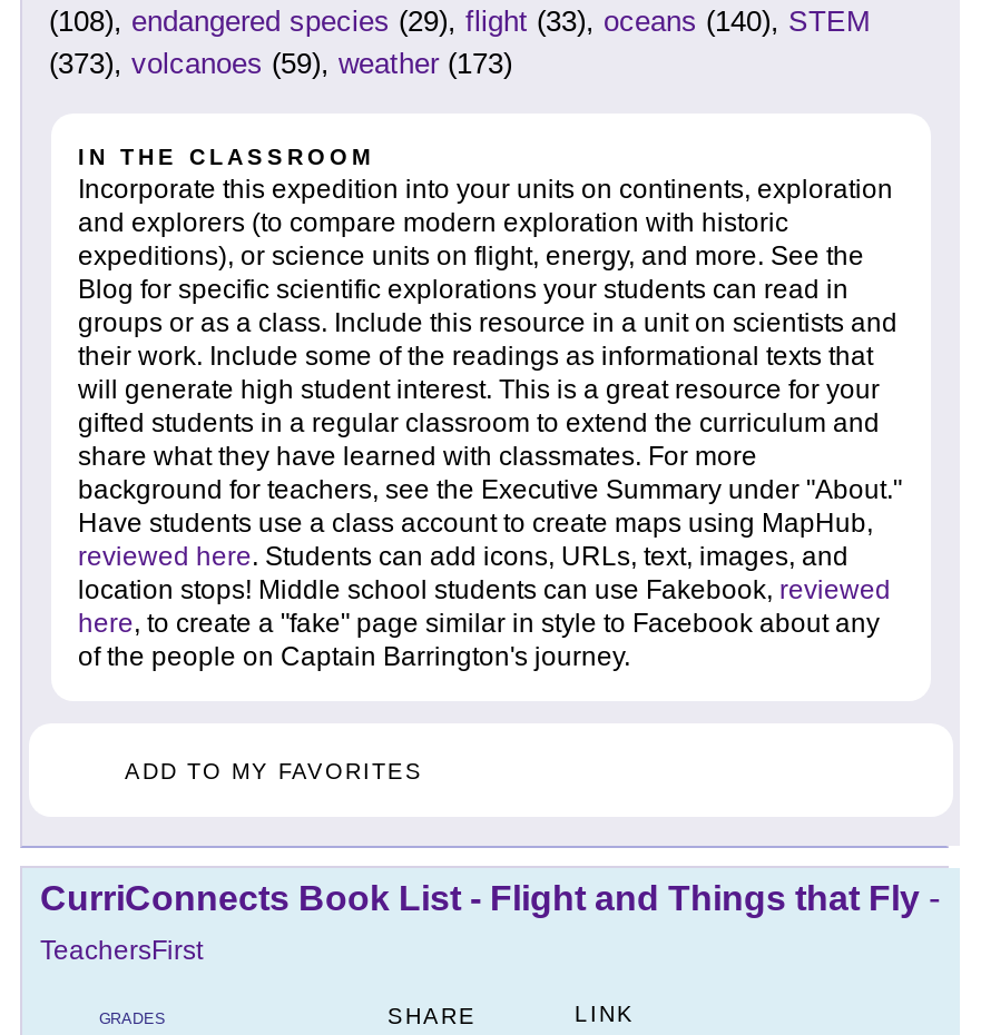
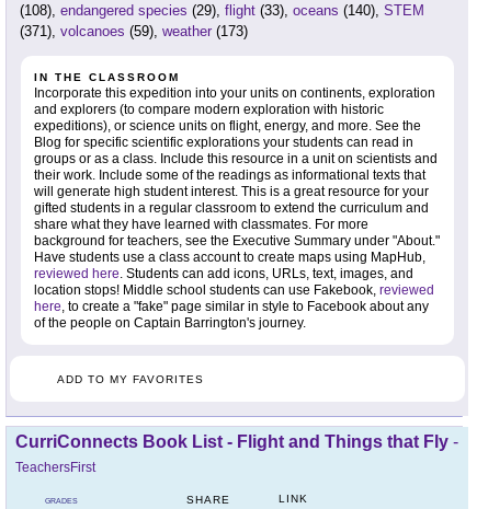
[49,47,512,81] (373), volcanoes (59), weather (173) -> [20,23,248,40] (371), volcanoes (59), weather (173)

